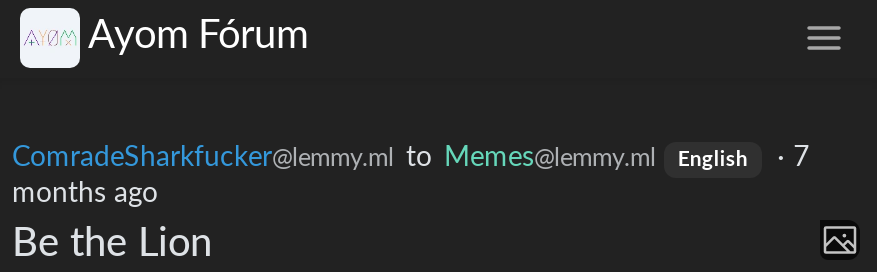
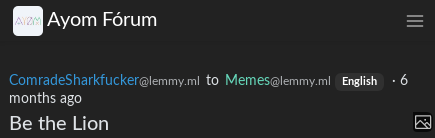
[12,144,809,172] ComradeSharkfucker@lemmy.ml to Memes@lemmy.ml English · 7 -> [9,74,408,88] ComradeSharkfucker@lemmy.ml to Memes@lemmy.ml English · 6

